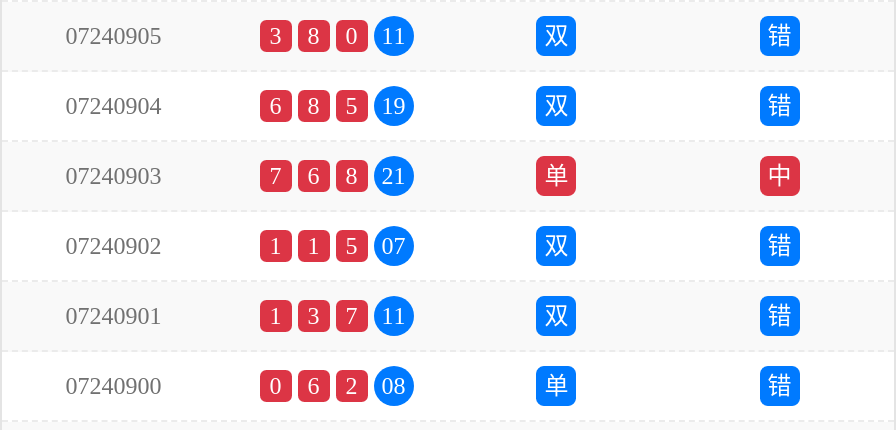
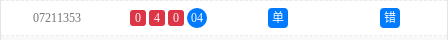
[66,22,320,50] 07240905 | 3 | 8 -> [33,11,81,25] 07211353
[66,22,792,400] 11 | 双 | 错 | 07240904 | 6 | 8 | 5 | 19 | 双 | 错 | 07240903 | 7 | 6 | 8 | 21 | 单 | 中 | 07240902 | 1 | 1 | 5 | 07 | 双 | 错 | 07240901 | 1 | 3 | 7 | 11 | 双 | 错 | 07240900 -> [154,11,160,25] 4
[308,372,406,400] 6 | 2 | 08 -> [191,11,203,25] 04

